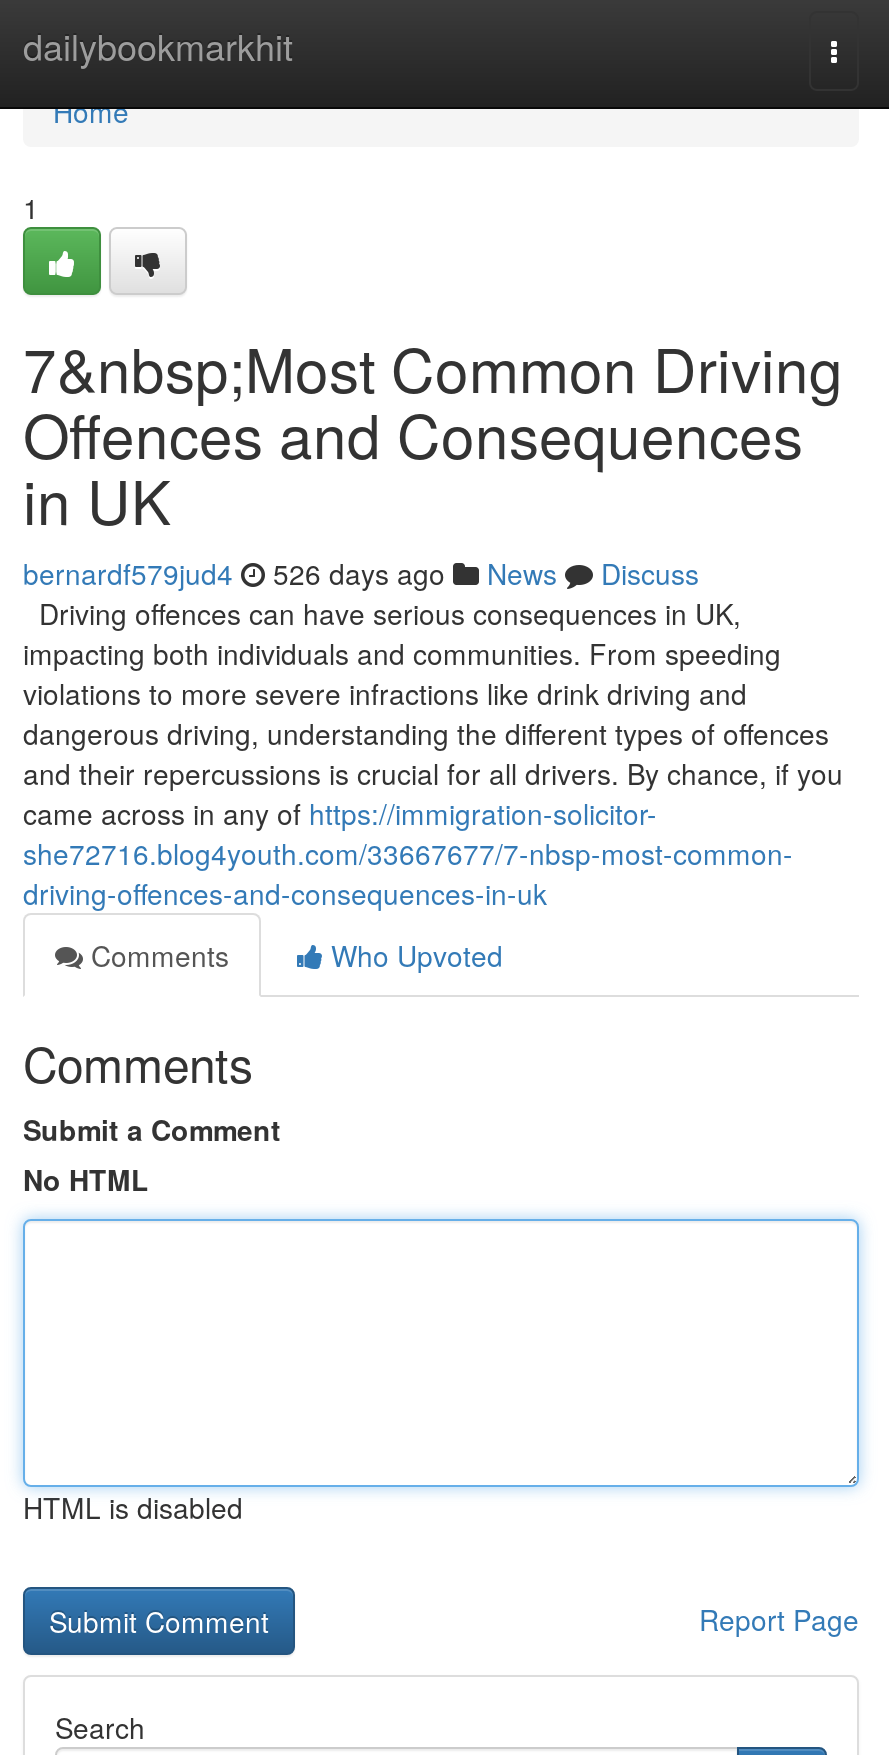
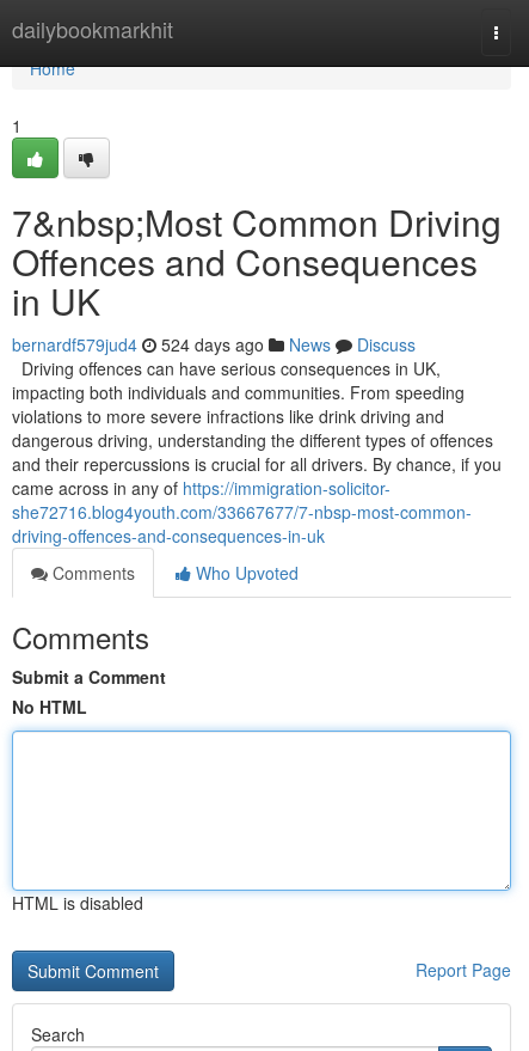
[23,553,699,593] bernardf579jud4 526 days ago News Discuss -> [12,332,416,356] bernardf579jud4 524 days ago News Discuss

